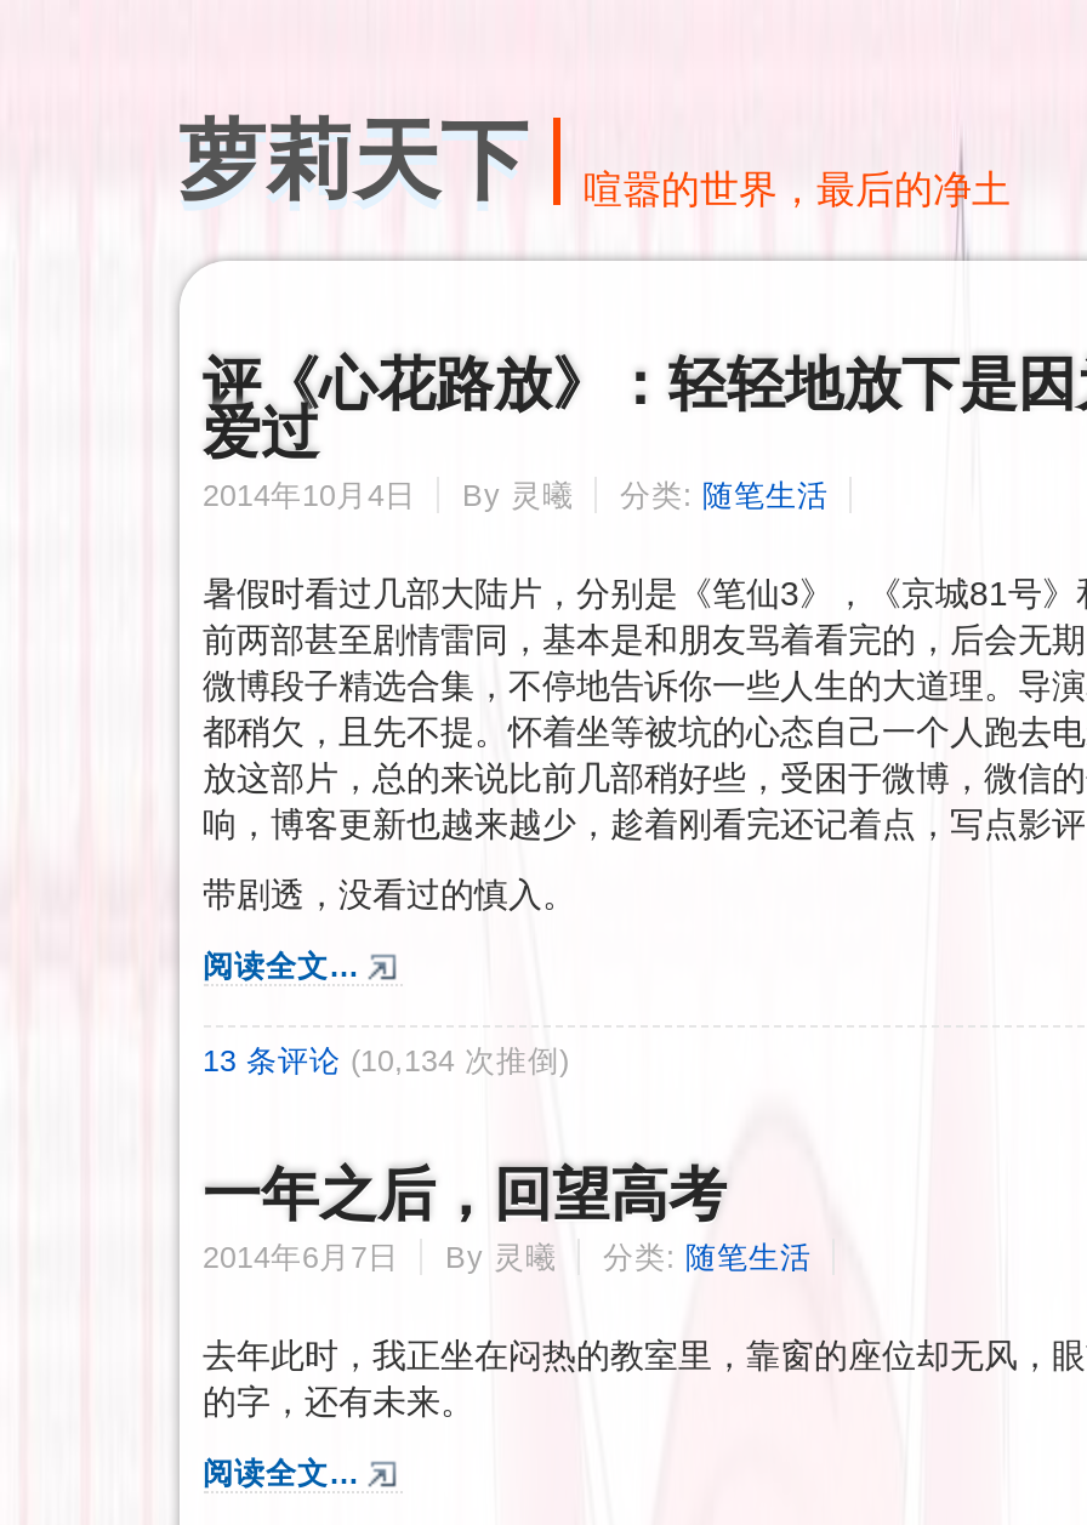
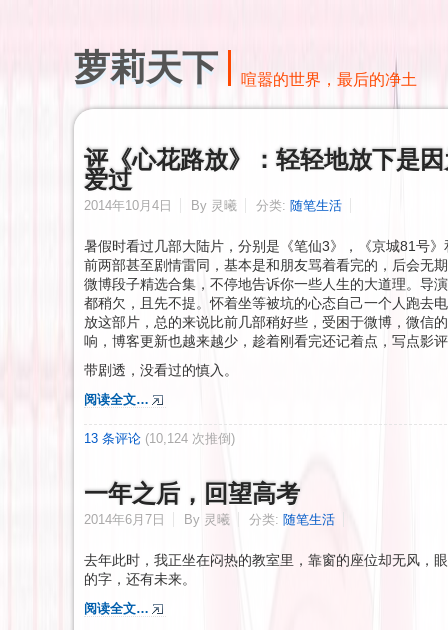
[203,1042,569,1079] 13 条评论(10,134 次推倒) -> [83,431,234,446] 13 条评论(10,124 次推倒)

